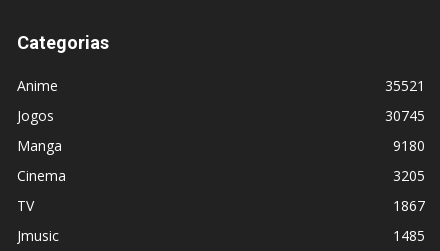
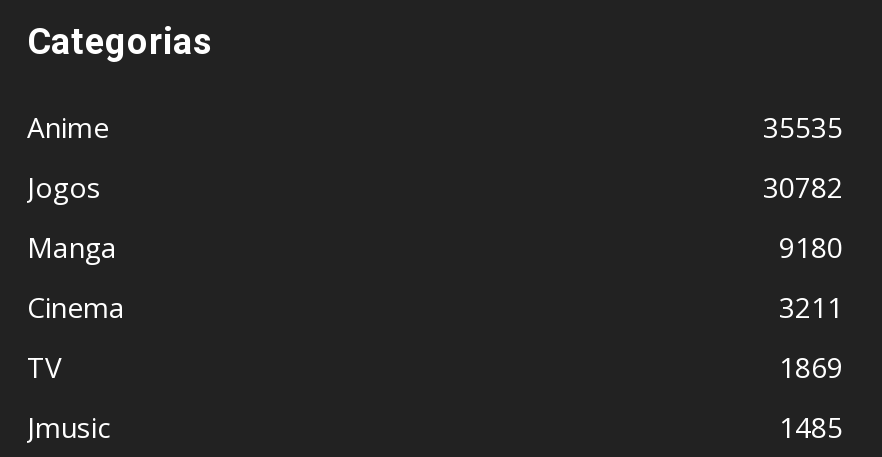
[385,76,425,95] 35521 -> [763,109,843,147] 35535
[385,106,425,125] 30745 -> [763,169,843,207] 30782
[393,166,425,185] 3205 -> [779,289,843,327] 3211
[393,196,425,215] 1867 -> [779,349,843,387] 1869

